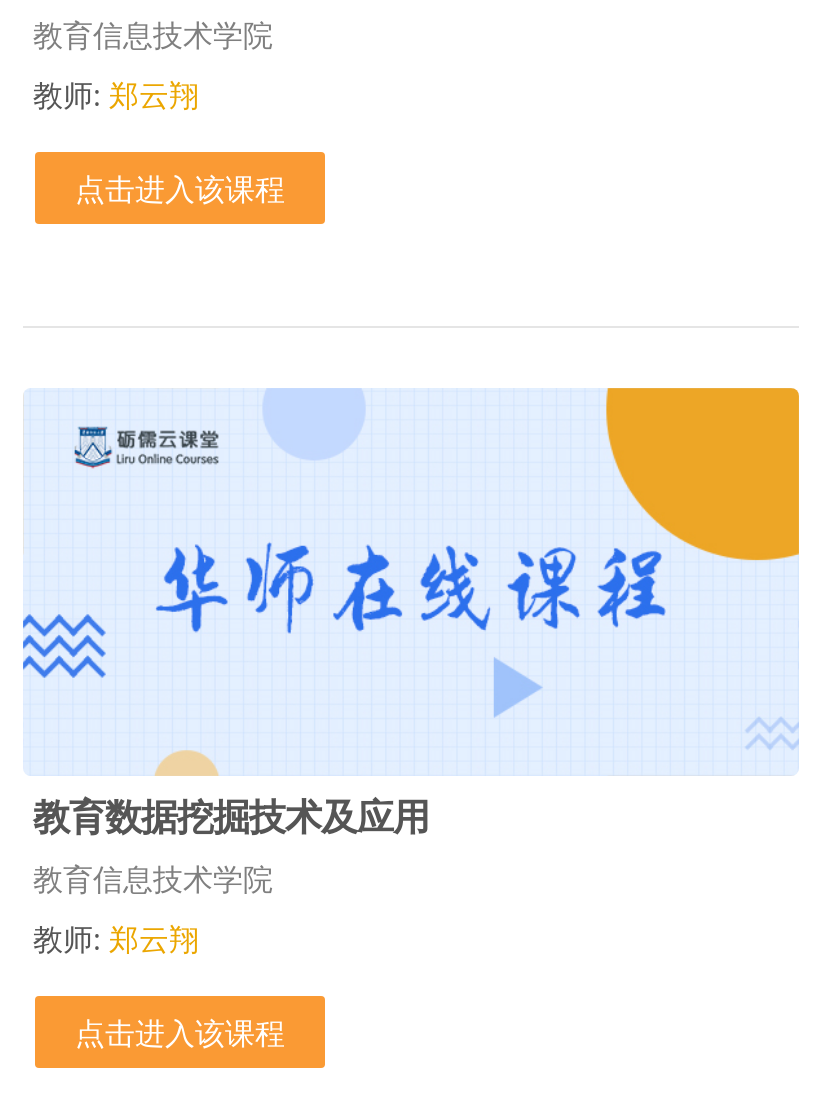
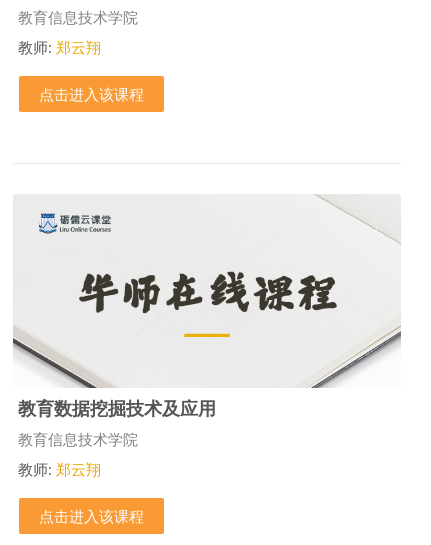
[21,386,801,776] [image] -> [12,194,402,389] [image]

